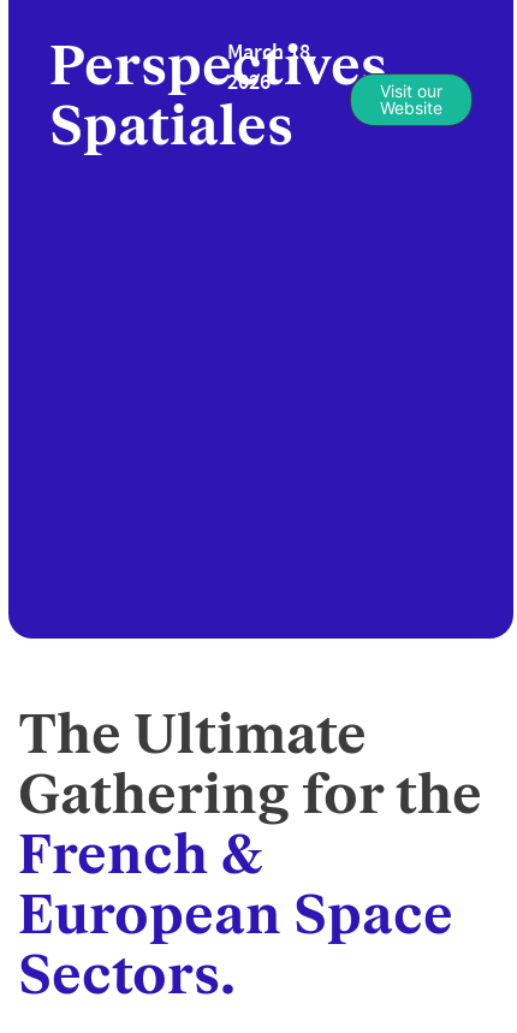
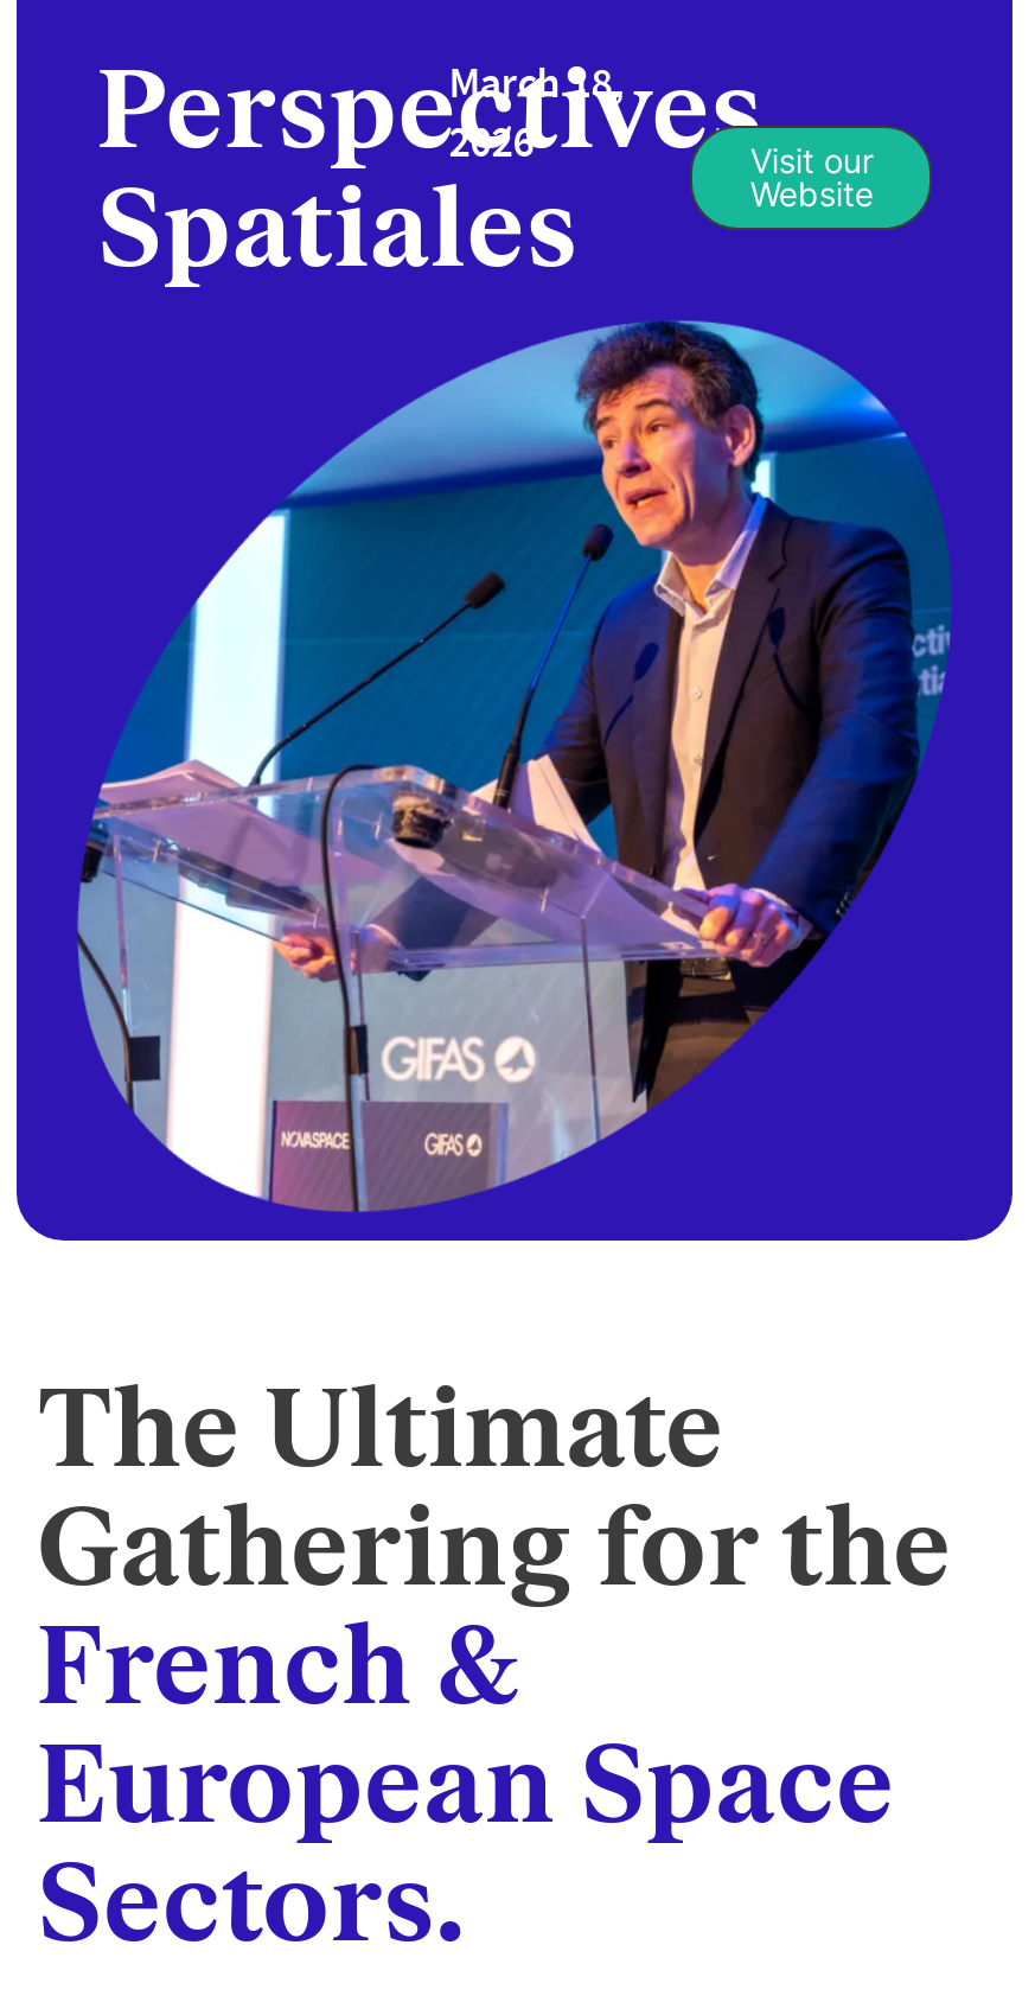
none -> [76,320,951,1212] [image]

